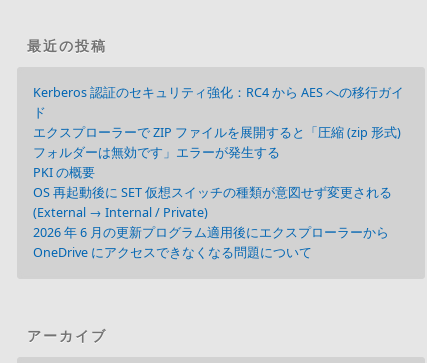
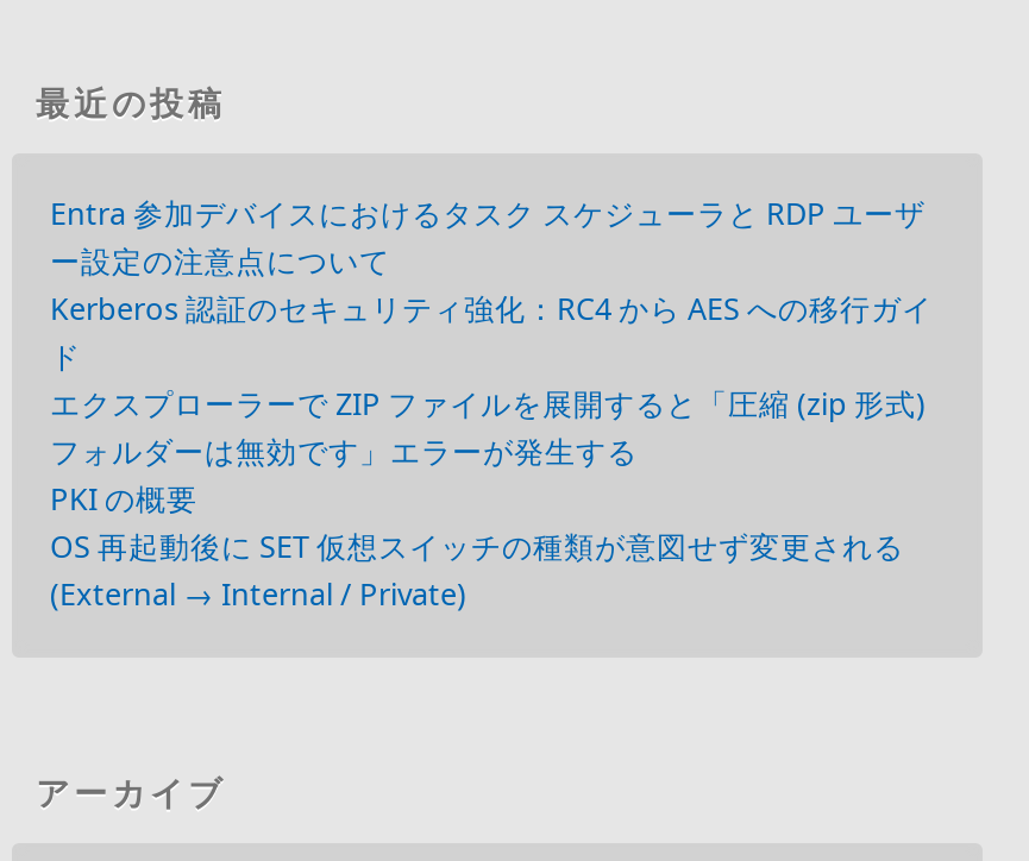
none -> [50,193,926,281] Entra 参加デバイスにおけるタスク スケジューラと RDP ユーザ | ー設定の注意点について
moved [33,84,404,201] -> [50,288,933,566]: Kerberos 認証のセキュリティ強化：RC4 から AES への移行ガイ | ド | エクスプローラーで ZIP ファイルを展開すると「圧縮 (zip 形式) | フォルダーは無効です」エラーが発生する | PKI の概要 | OS 再起動後に SET 仮想スイッチの種類が意図せず変更される
[33,224,389,261] 2026 年 6 月の更新プログラム適用後にエクスプローラーから | OneDrive にアクセスできなくなる問題について -> none

